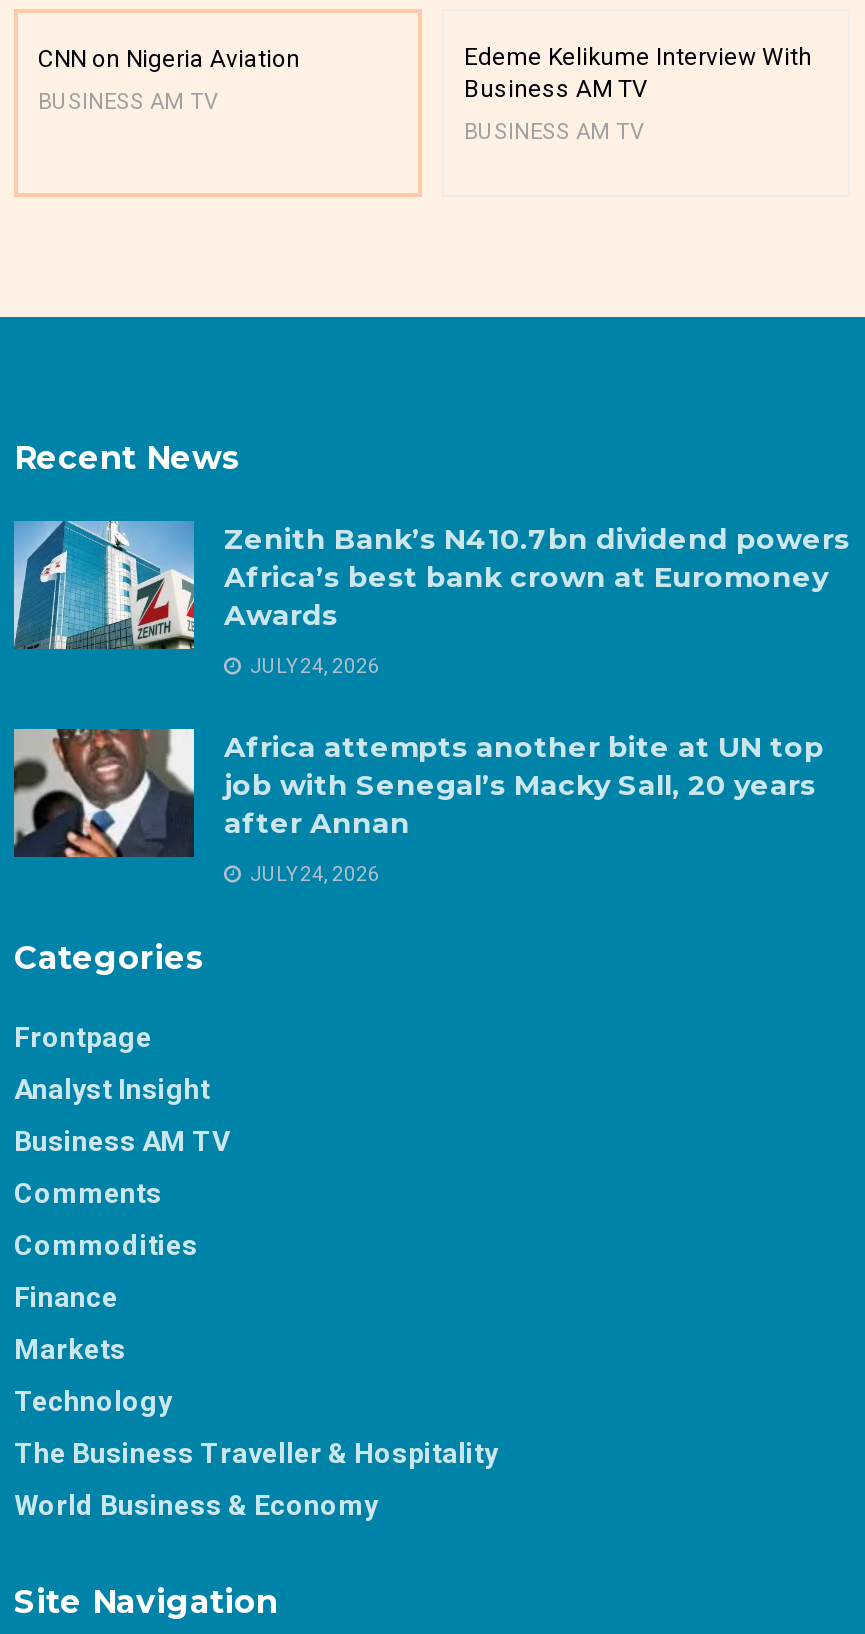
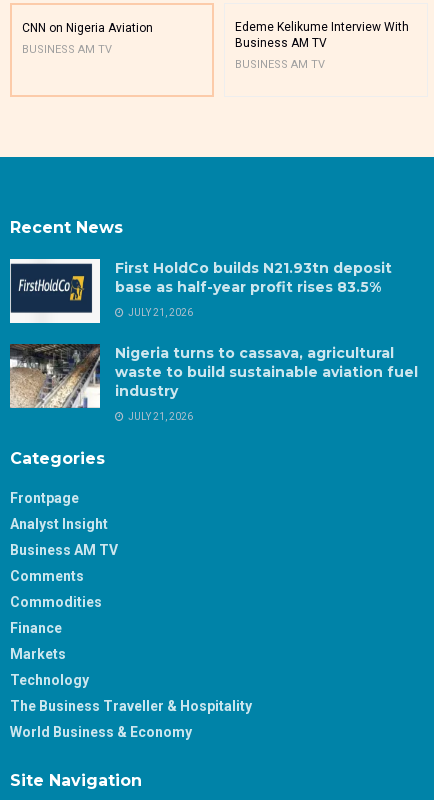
[14,520,850,651] [image] | Zenith Bank’s N410.7bn dividend powers | Africa’s best bank crown at Euromoney | Awards -> [9,258,392,324] [image] | First HoldCo builds N21.93tn deposit | base as half-year profit rises 83.5%
[246,654,380,676] JULY 24, 2026 -> [126,307,193,318] JULY 21, 2026
[12,727,824,859] [image] | Africa attempts another bite at UN top | job with Senegal’s Macky Sall, 20 years | after Annan -> [9,343,418,409] [image] | Nigeria turns to cassava, agricultural | waste to build sustainable aviation fuel | industry
[246,862,380,884] JULY 24, 2026 -> [126,411,193,422] JULY 21, 2026

